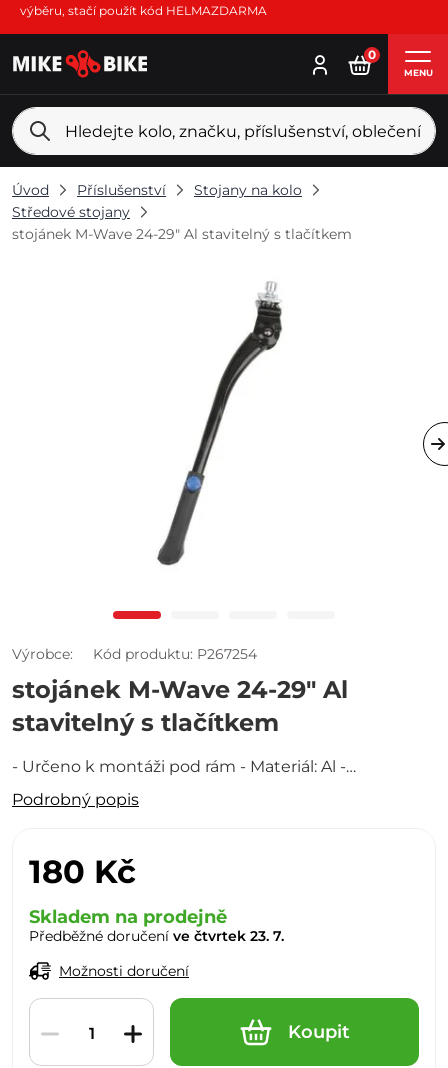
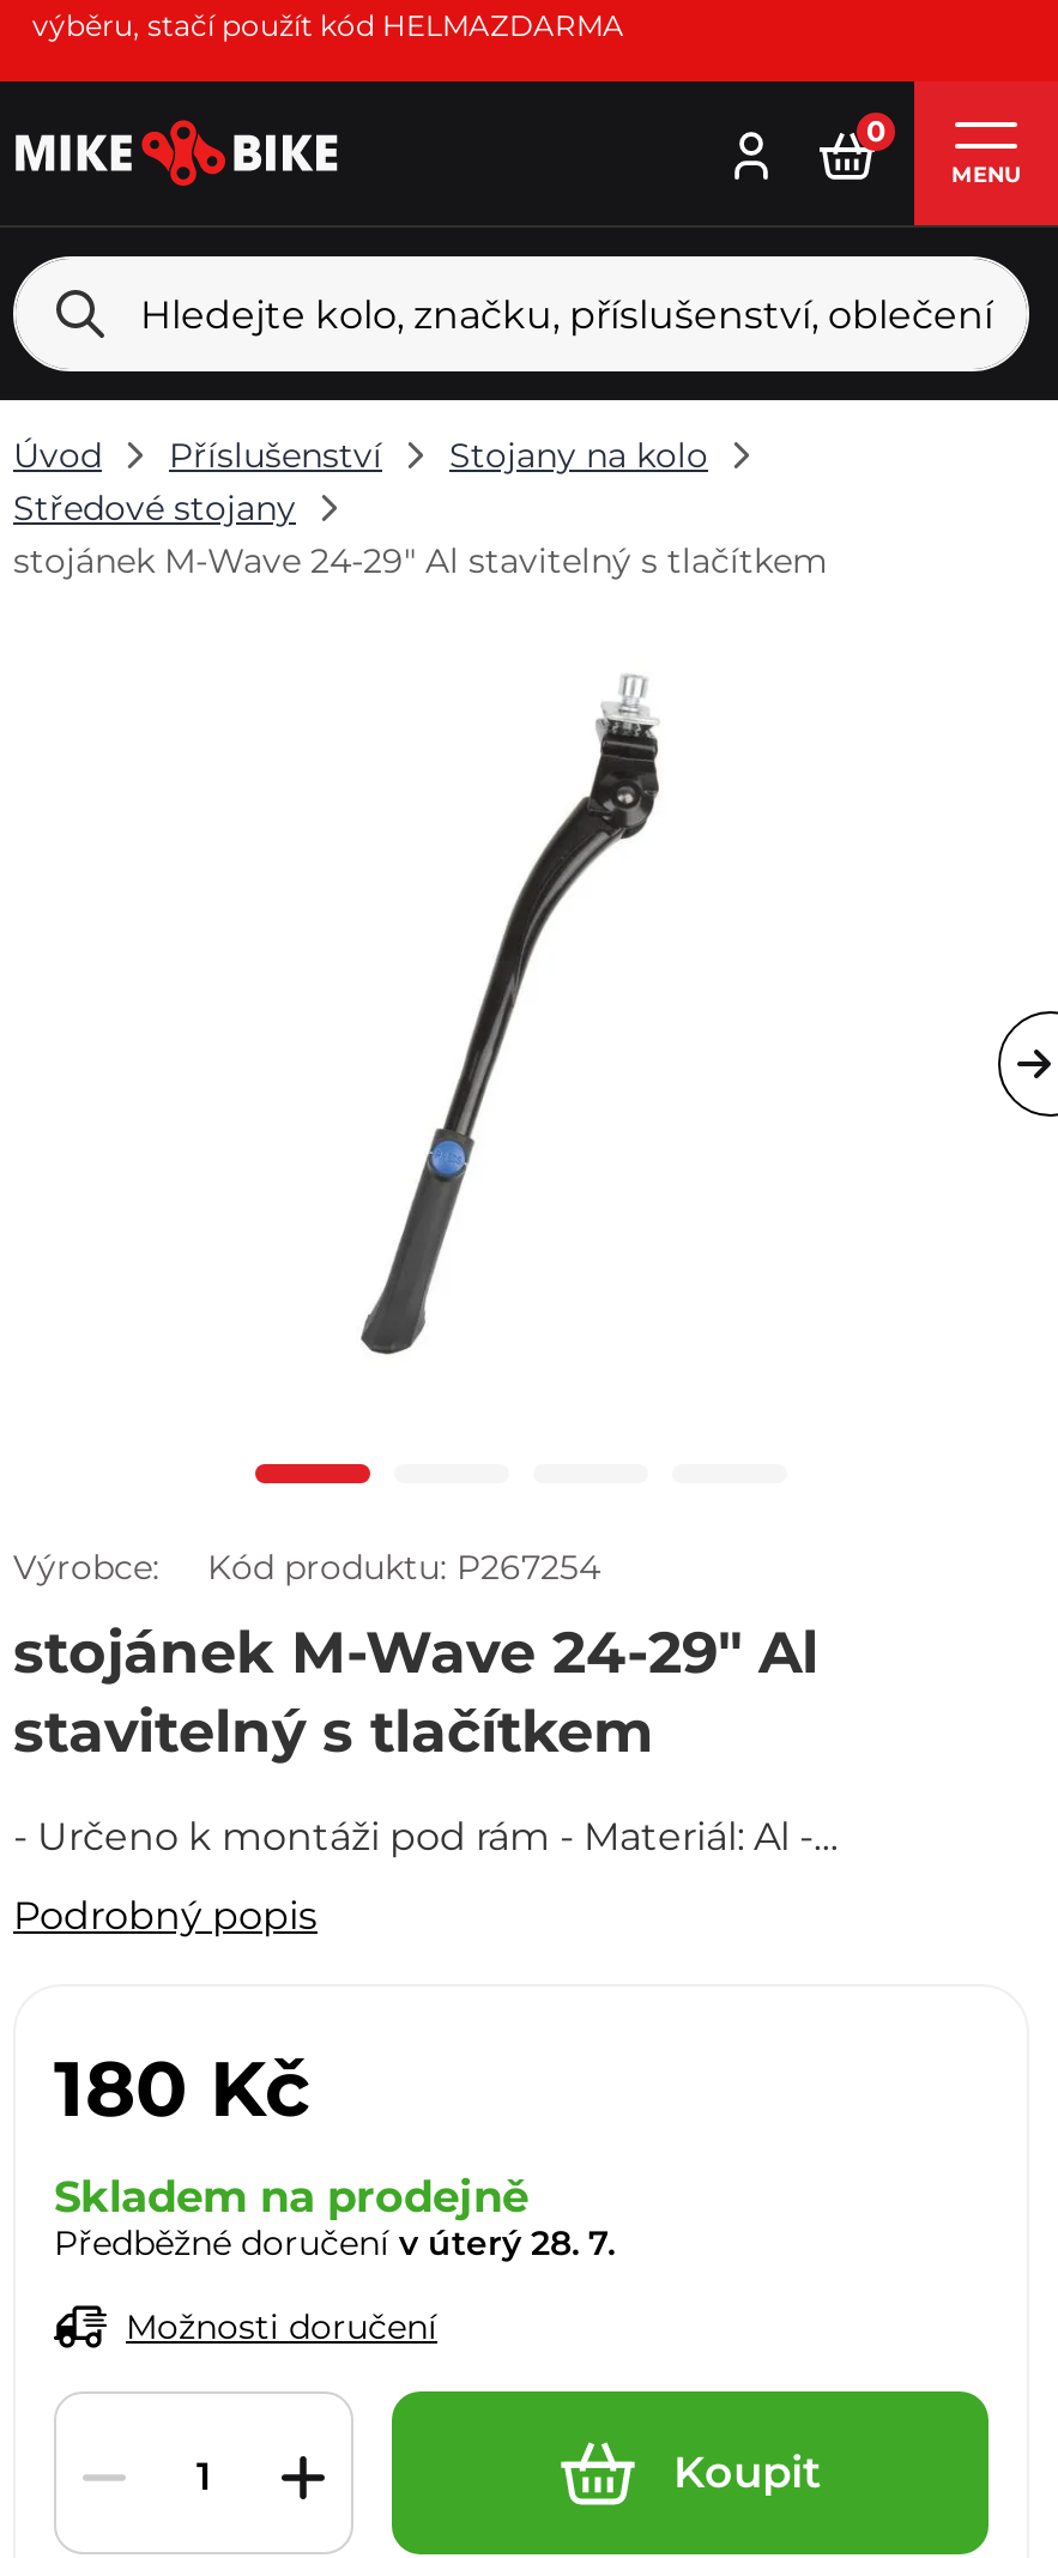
[29,927,284,945] Předběžné doručení ve čtvrtek 23. 7. -> [54,2221,615,2264] Předběžné doručení v úterý 28. 7.

